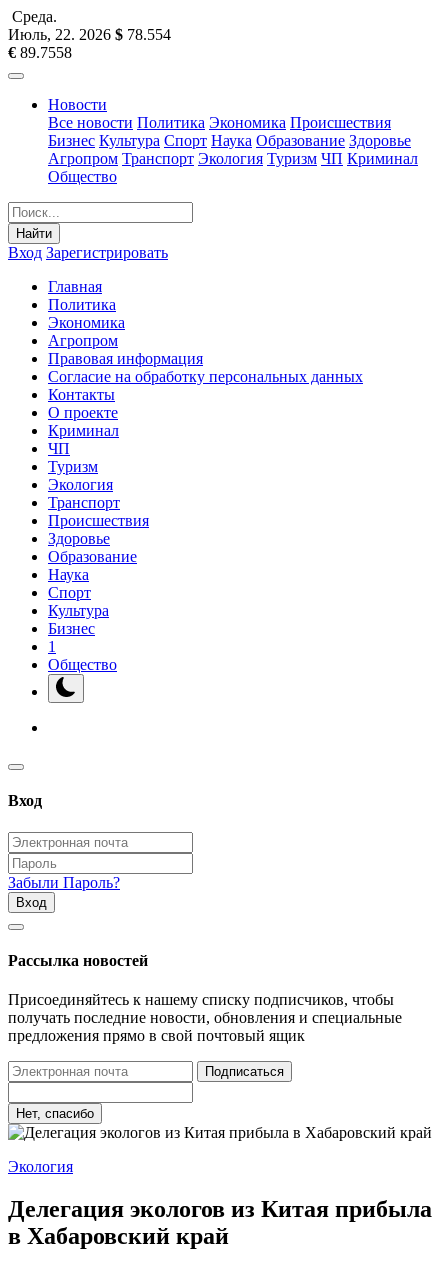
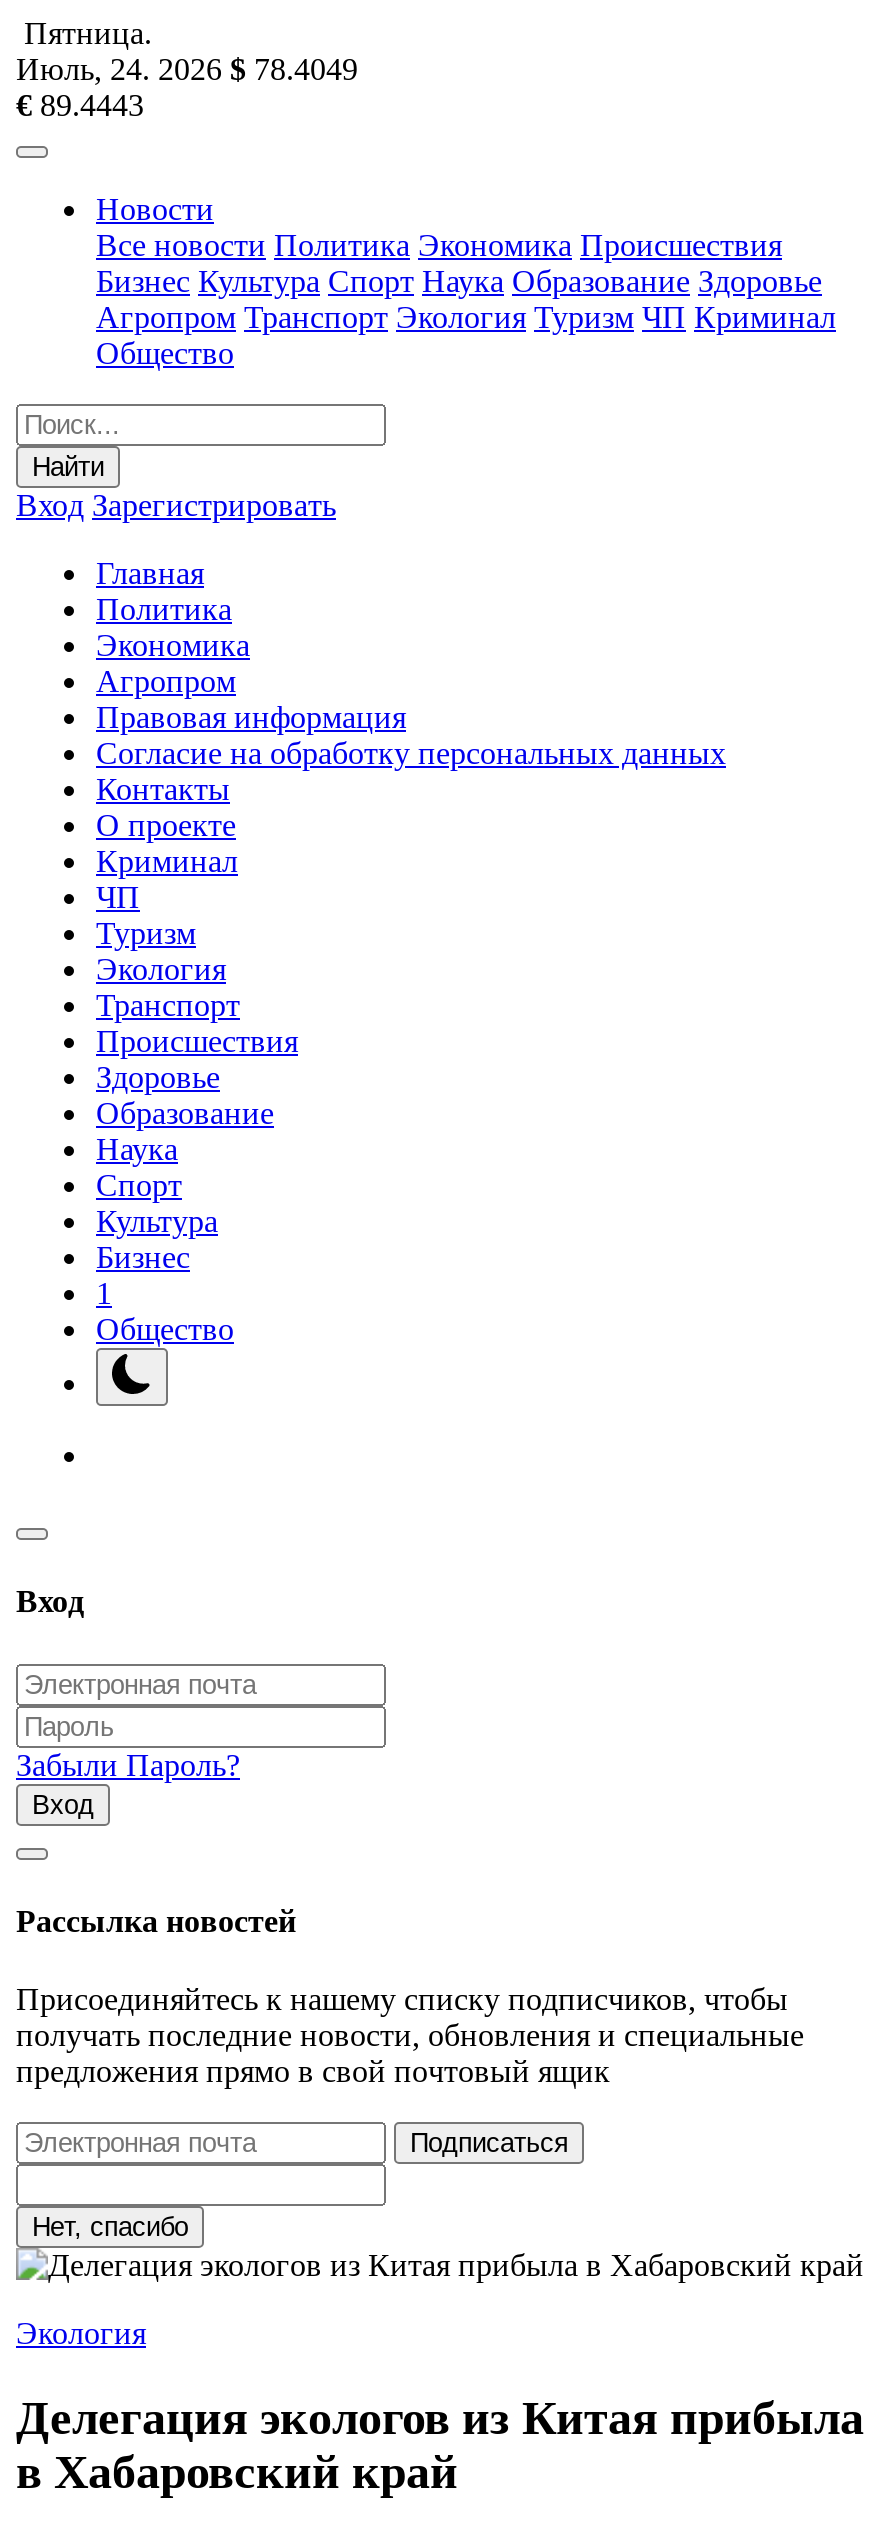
[8,8,171,61] Среда. | Июль, 22. 2026 $78.554 | €89.7558 -> [16,16,358,122] Пятница. | Июль, 24. 2026 $78.4049 | €89.4443

